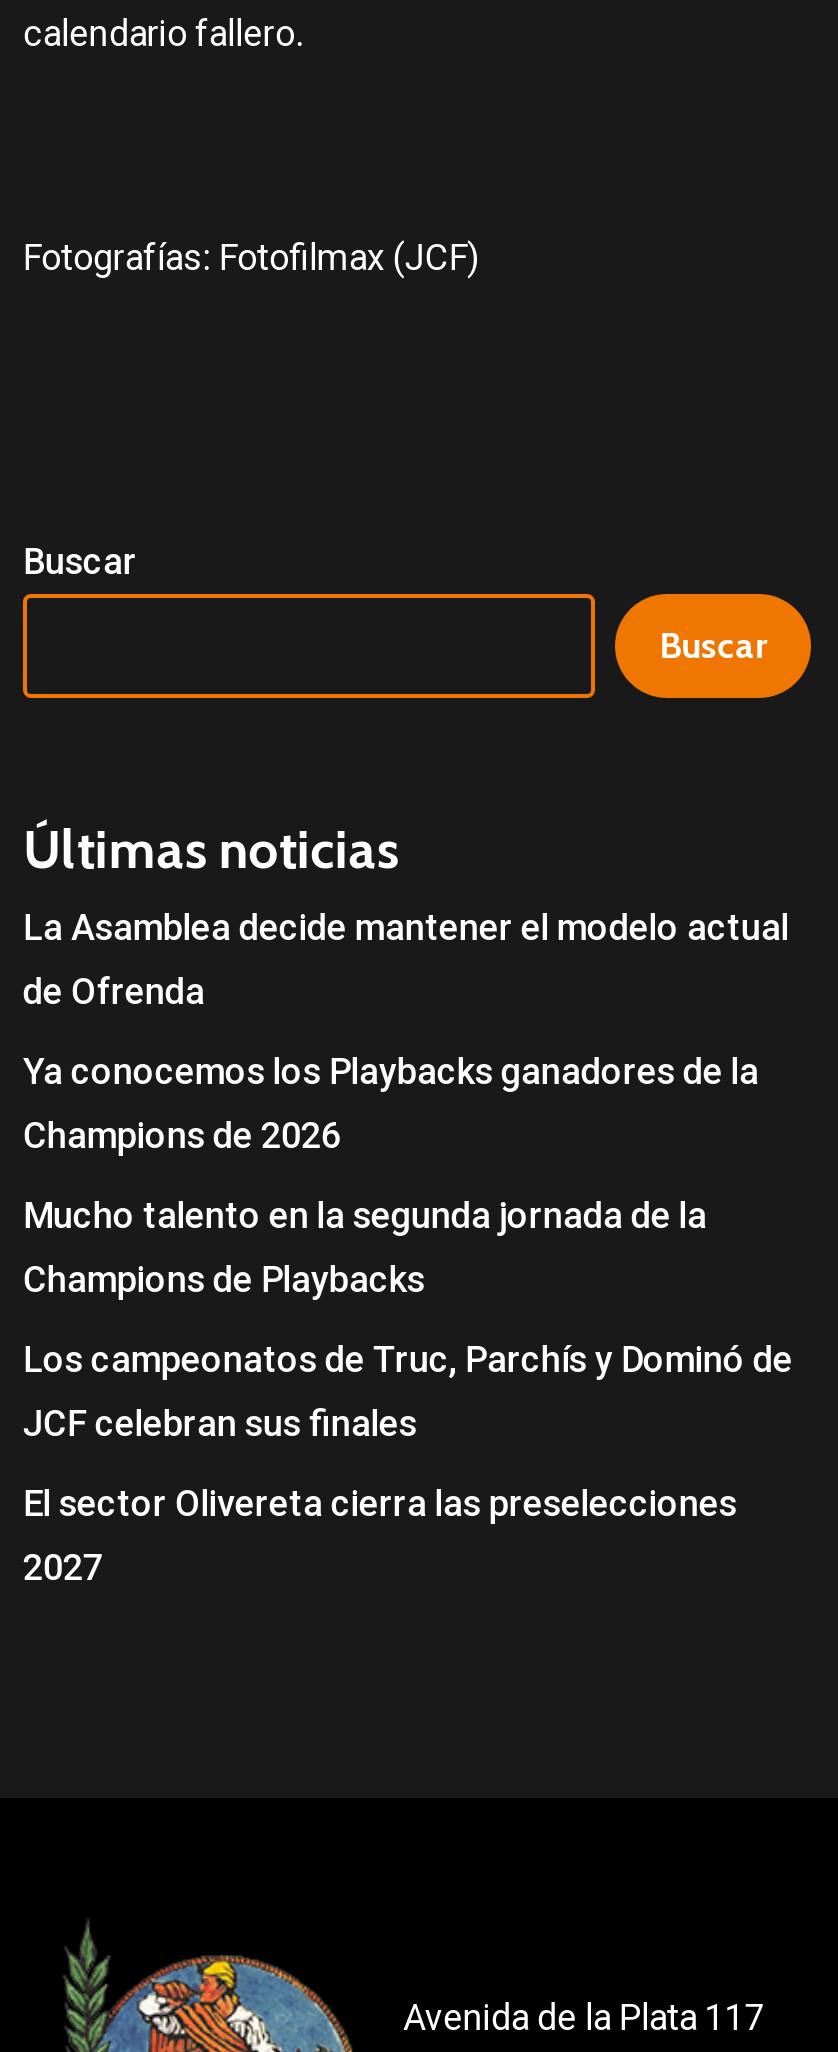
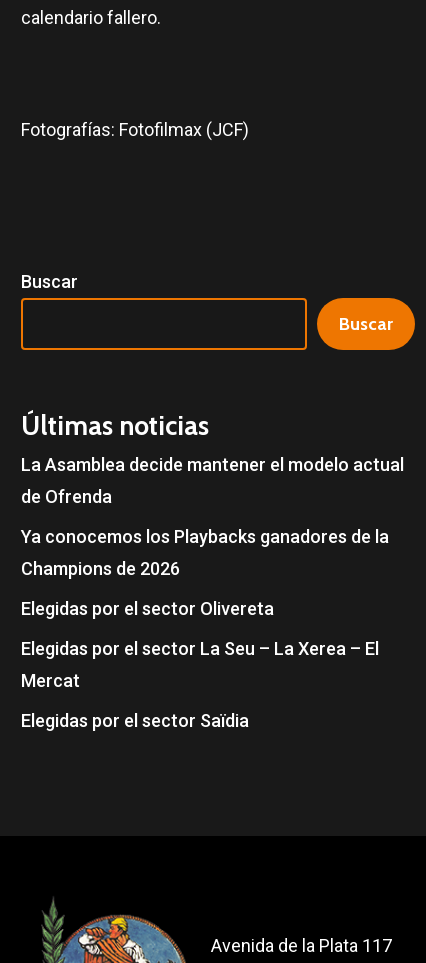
[23,1194,793,1588] Mucho talento en la segunda jornada de la | Champions de Playbacks | Los campeonatos de Truc, Parchís y Dominó de | JCF celebran sus finales | El sector Olivereta cierra las preselecciones | 2027 -> [21,598,379,731] Elegidas por el sector Olivereta | Elegidas por el sector La Seu – La Xerea – El | Mercat | Elegidas por el sector Saïdia

